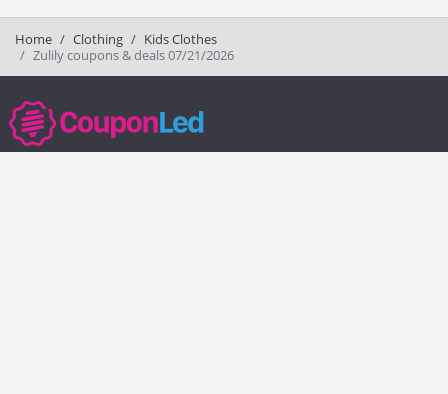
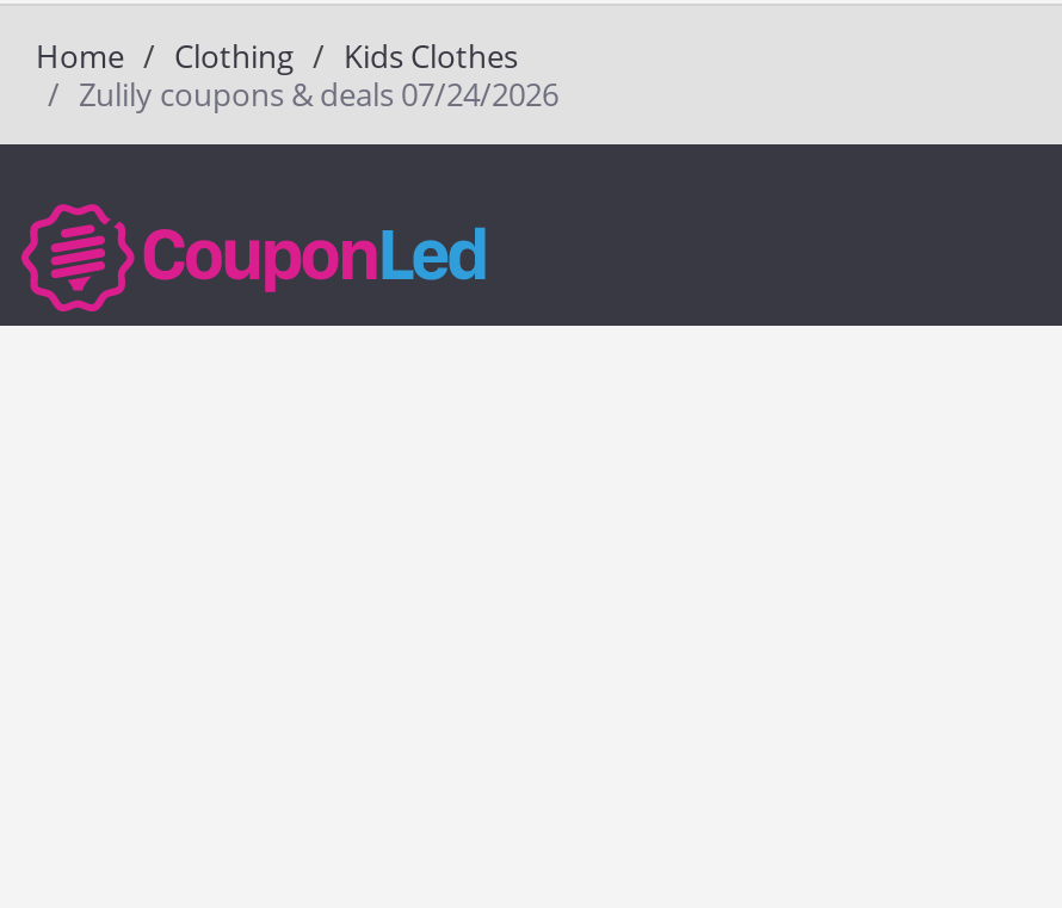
[33,46,234,64] Zulily coupons & deals 07/21/2026 -> [79,73,558,116] Zulily coupons & deals 07/24/2026

